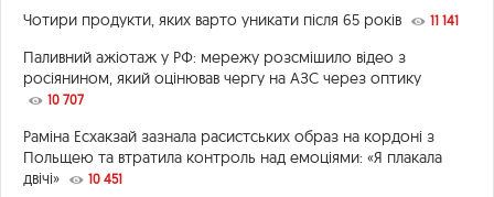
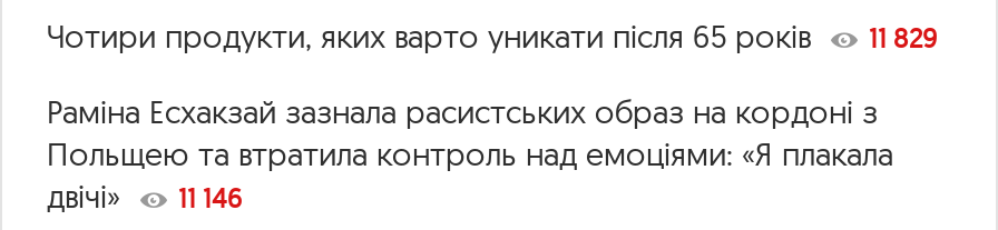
[23,12,459,108] 11 141 | Паливний ажіотаж у РФ: мережу розсмішило відео з | росіянином, який оцінював чергу на АЗС через оптику | 10 707 -> [869,21,938,55] 11 829
[23,168,122,188] двічі» 10 451 -> [47,177,243,217] двічі» 11 146

